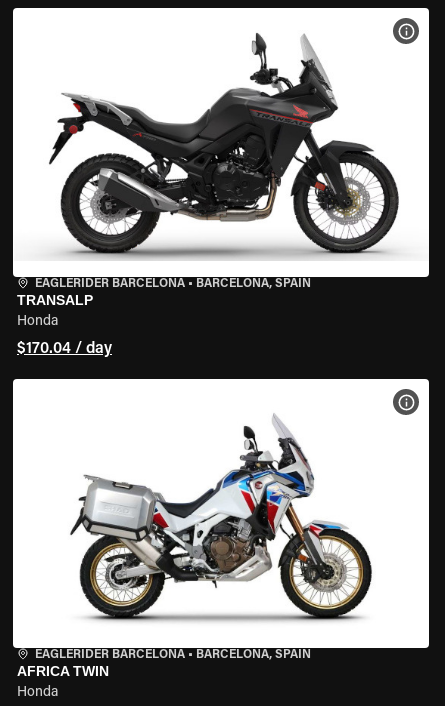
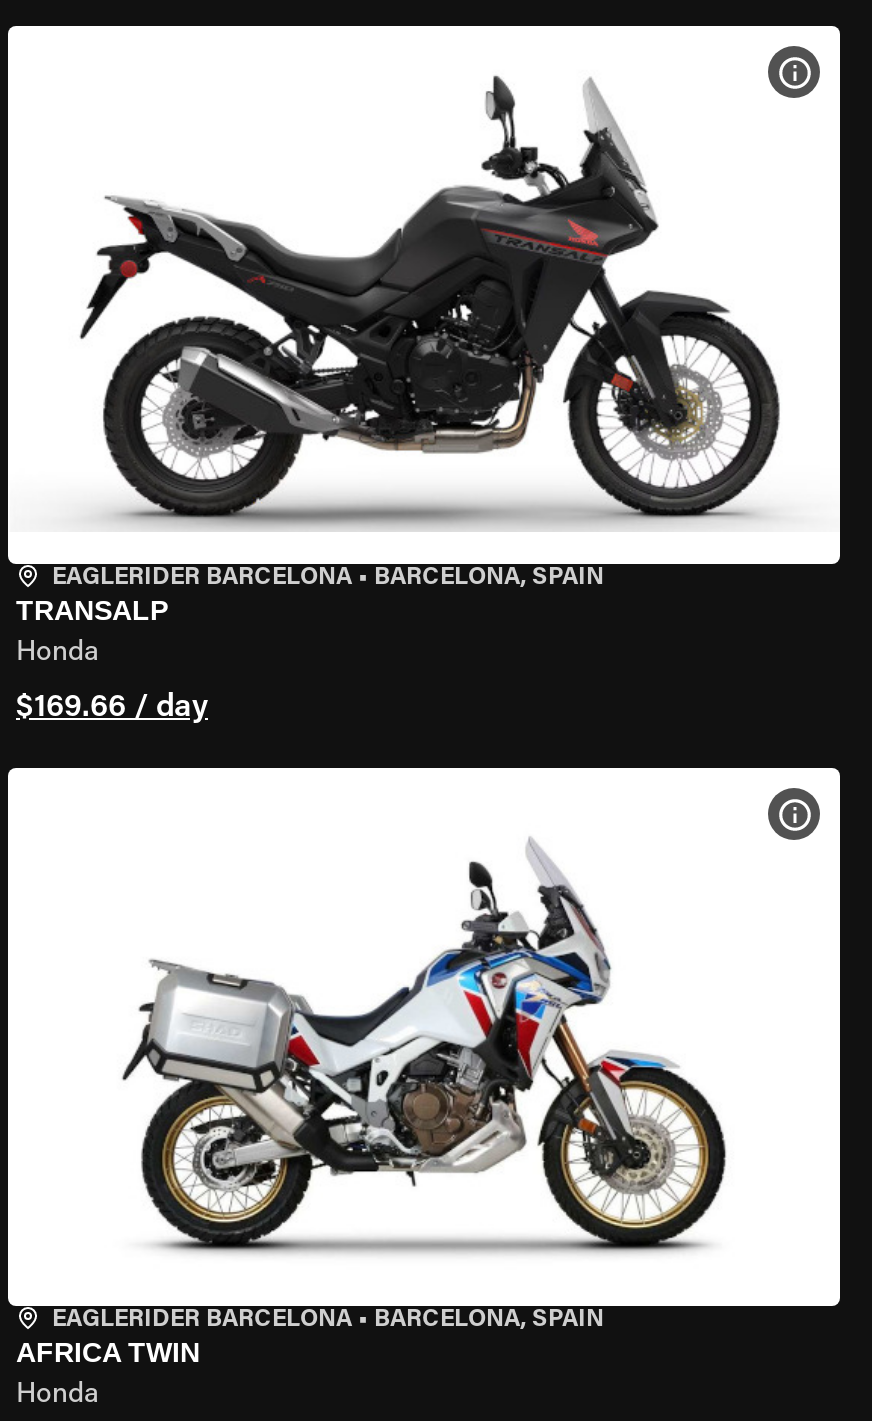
[17,341,112,357] $170.04 / day -> [16,692,208,724] $169.66 / day

